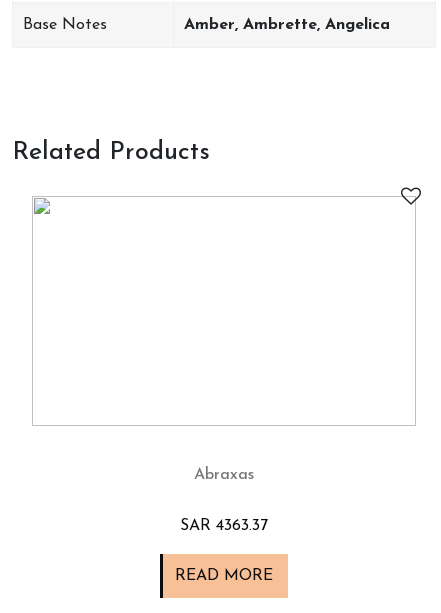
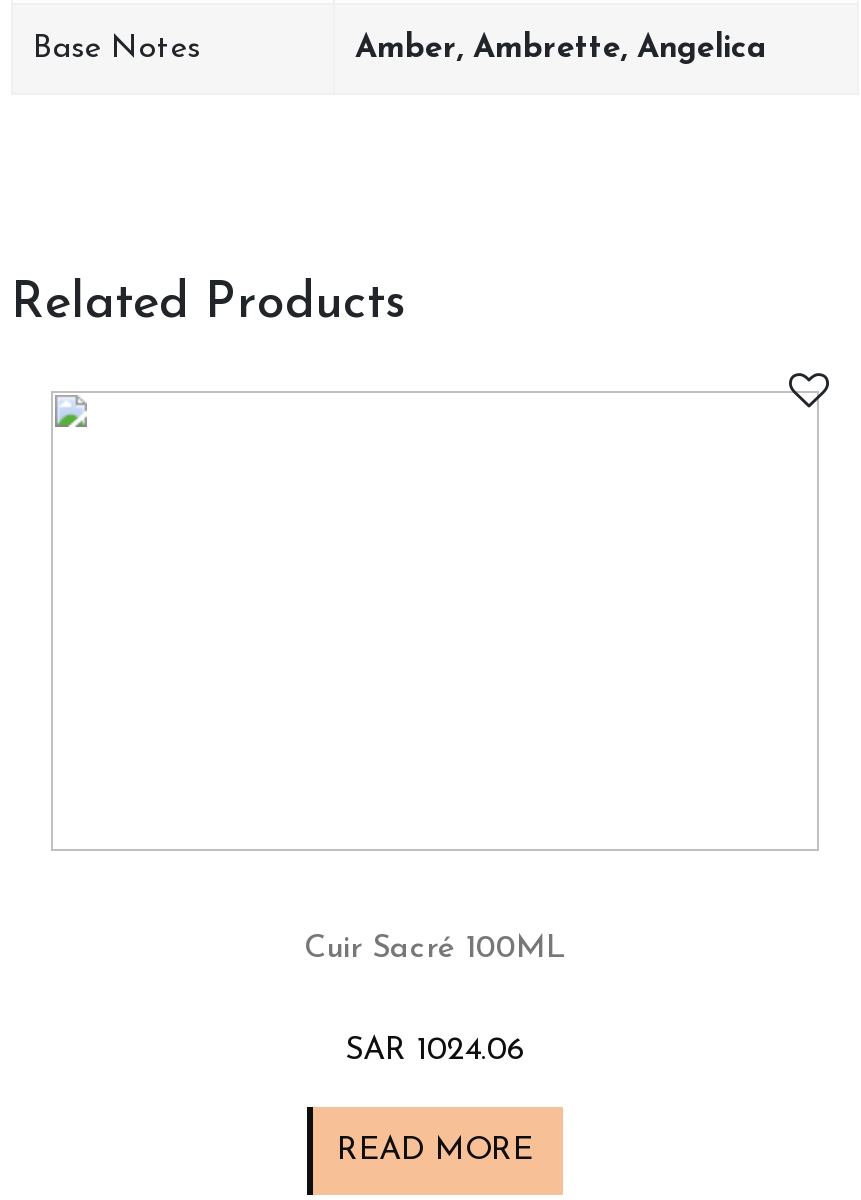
[194,467,254,483] Abraxas -> [304,933,566,965] Cuir Sacré 100ML
[180,518,268,534] SAR 4363.37 -> [345,1035,525,1067] SAR 1024.06

